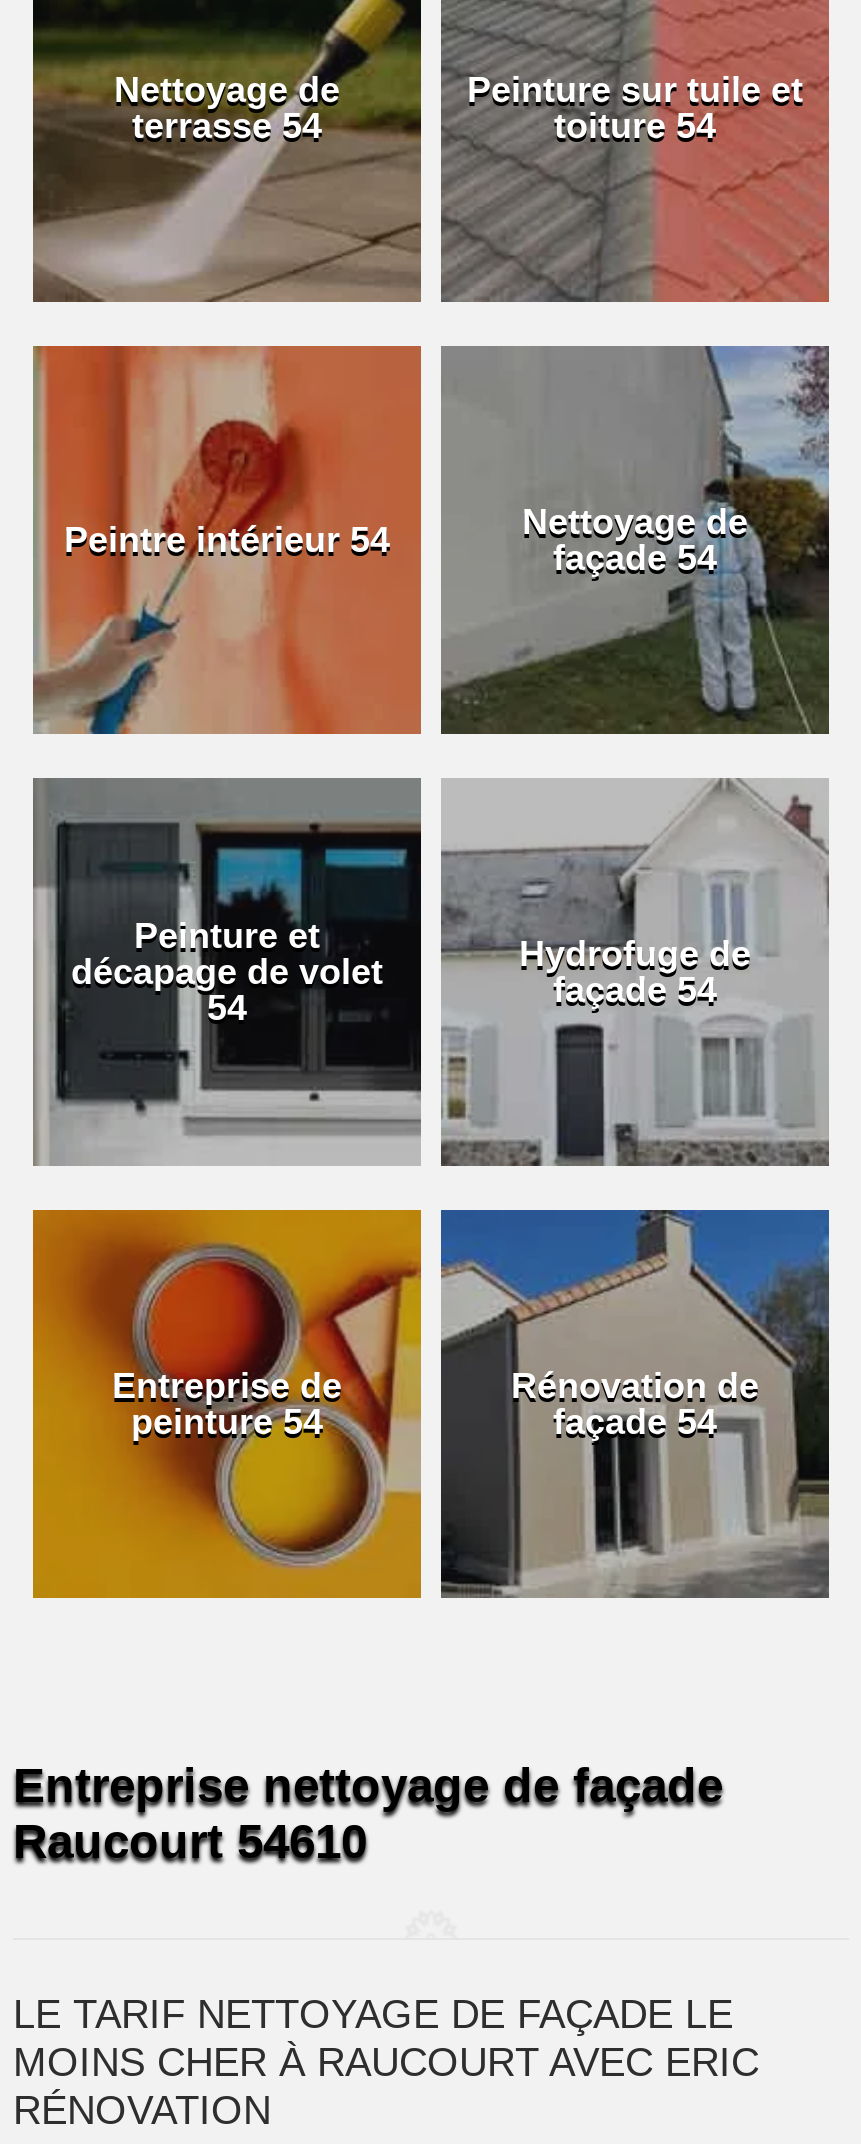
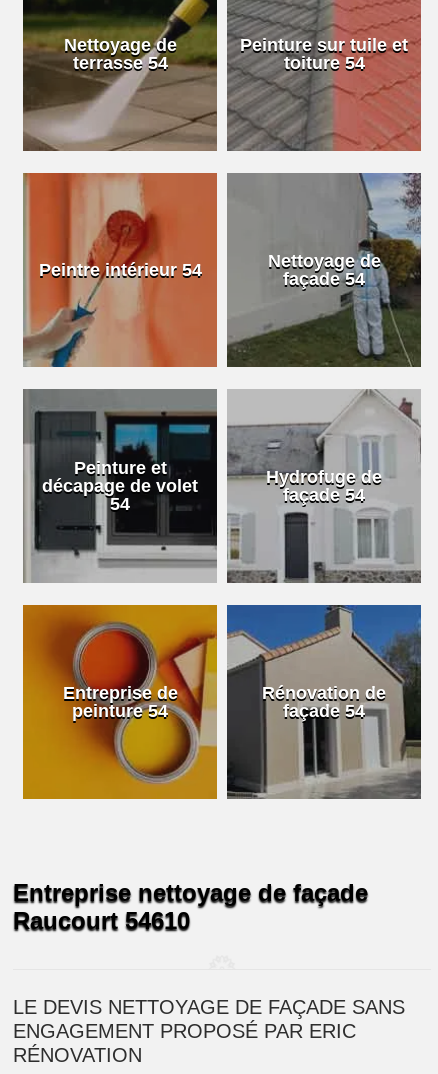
[13,1992,759,2084] LE TARIF NETTOYAGE DE FAÇADE LE | MOINS CHER À RAUCOURT AVEC ERIC -> [13,996,405,1042] LE DEVIS NETTOYAGE DE FAÇADE SANS | ENGAGEMENT PROPOSÉ PAR ERIC

